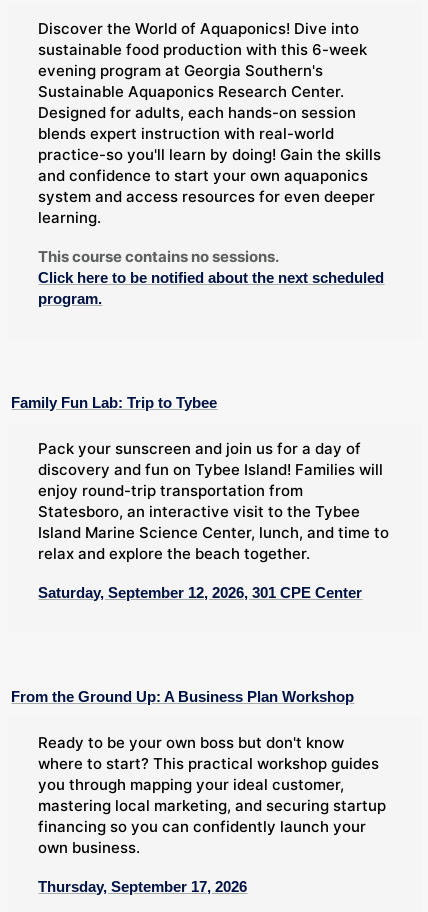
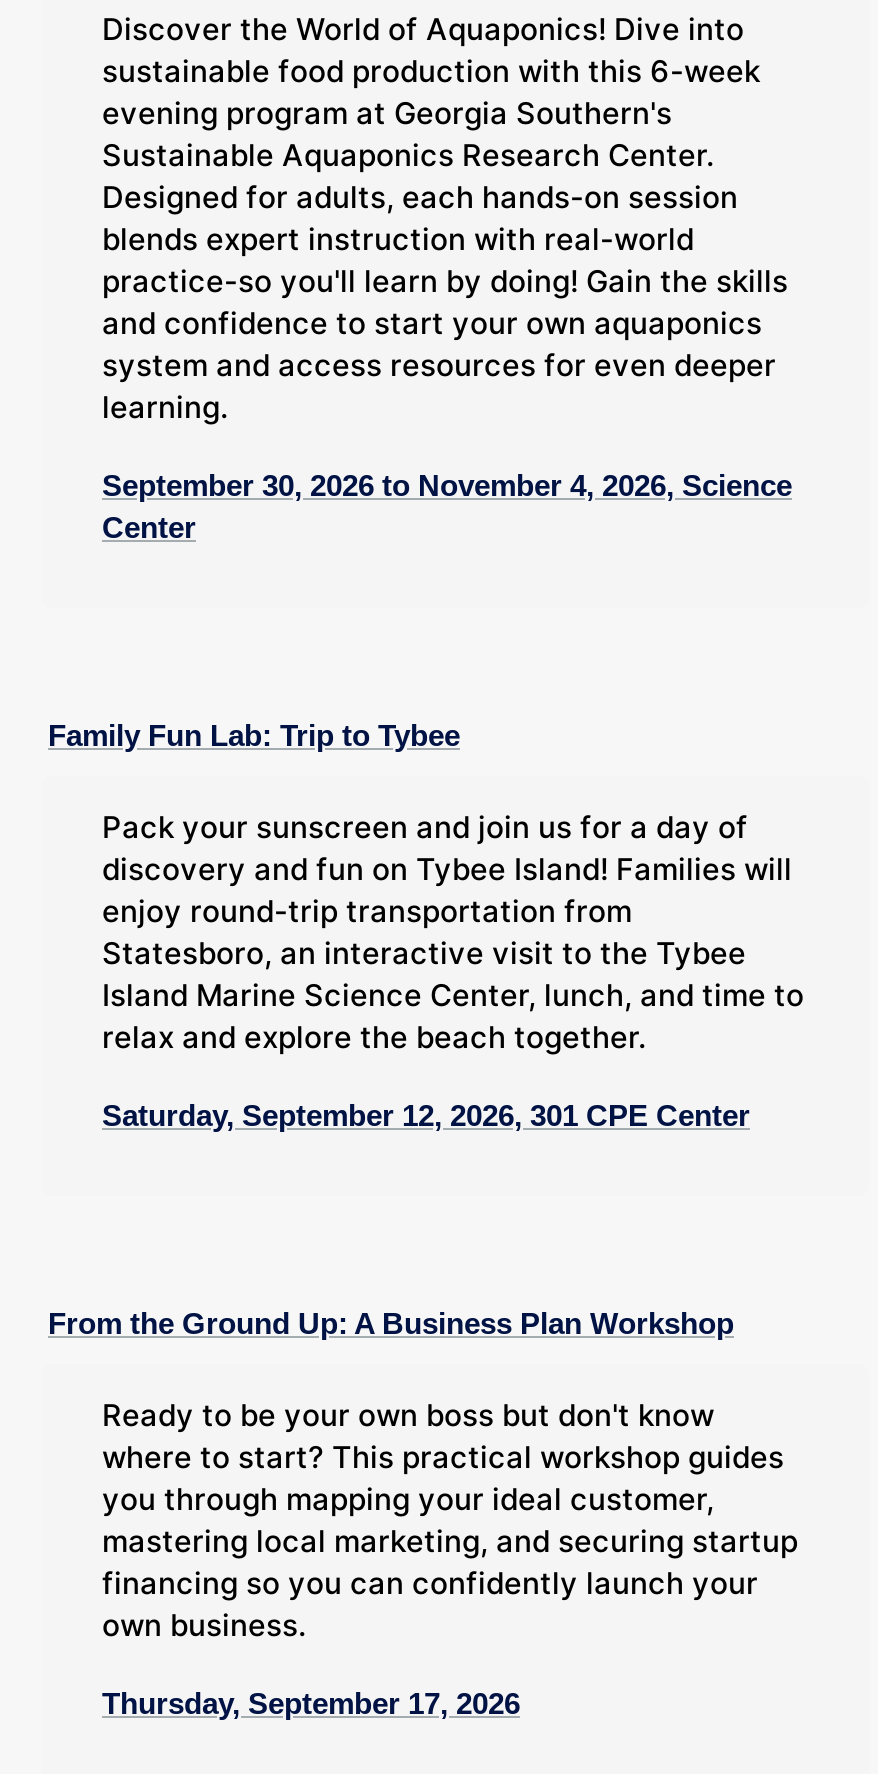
[38,247,384,307] This course contains no sessions. | Click here to be notified about the next scheduled | program. -> [102,468,792,544] September 30, 2026 to November 4, 2026, Science | Center

